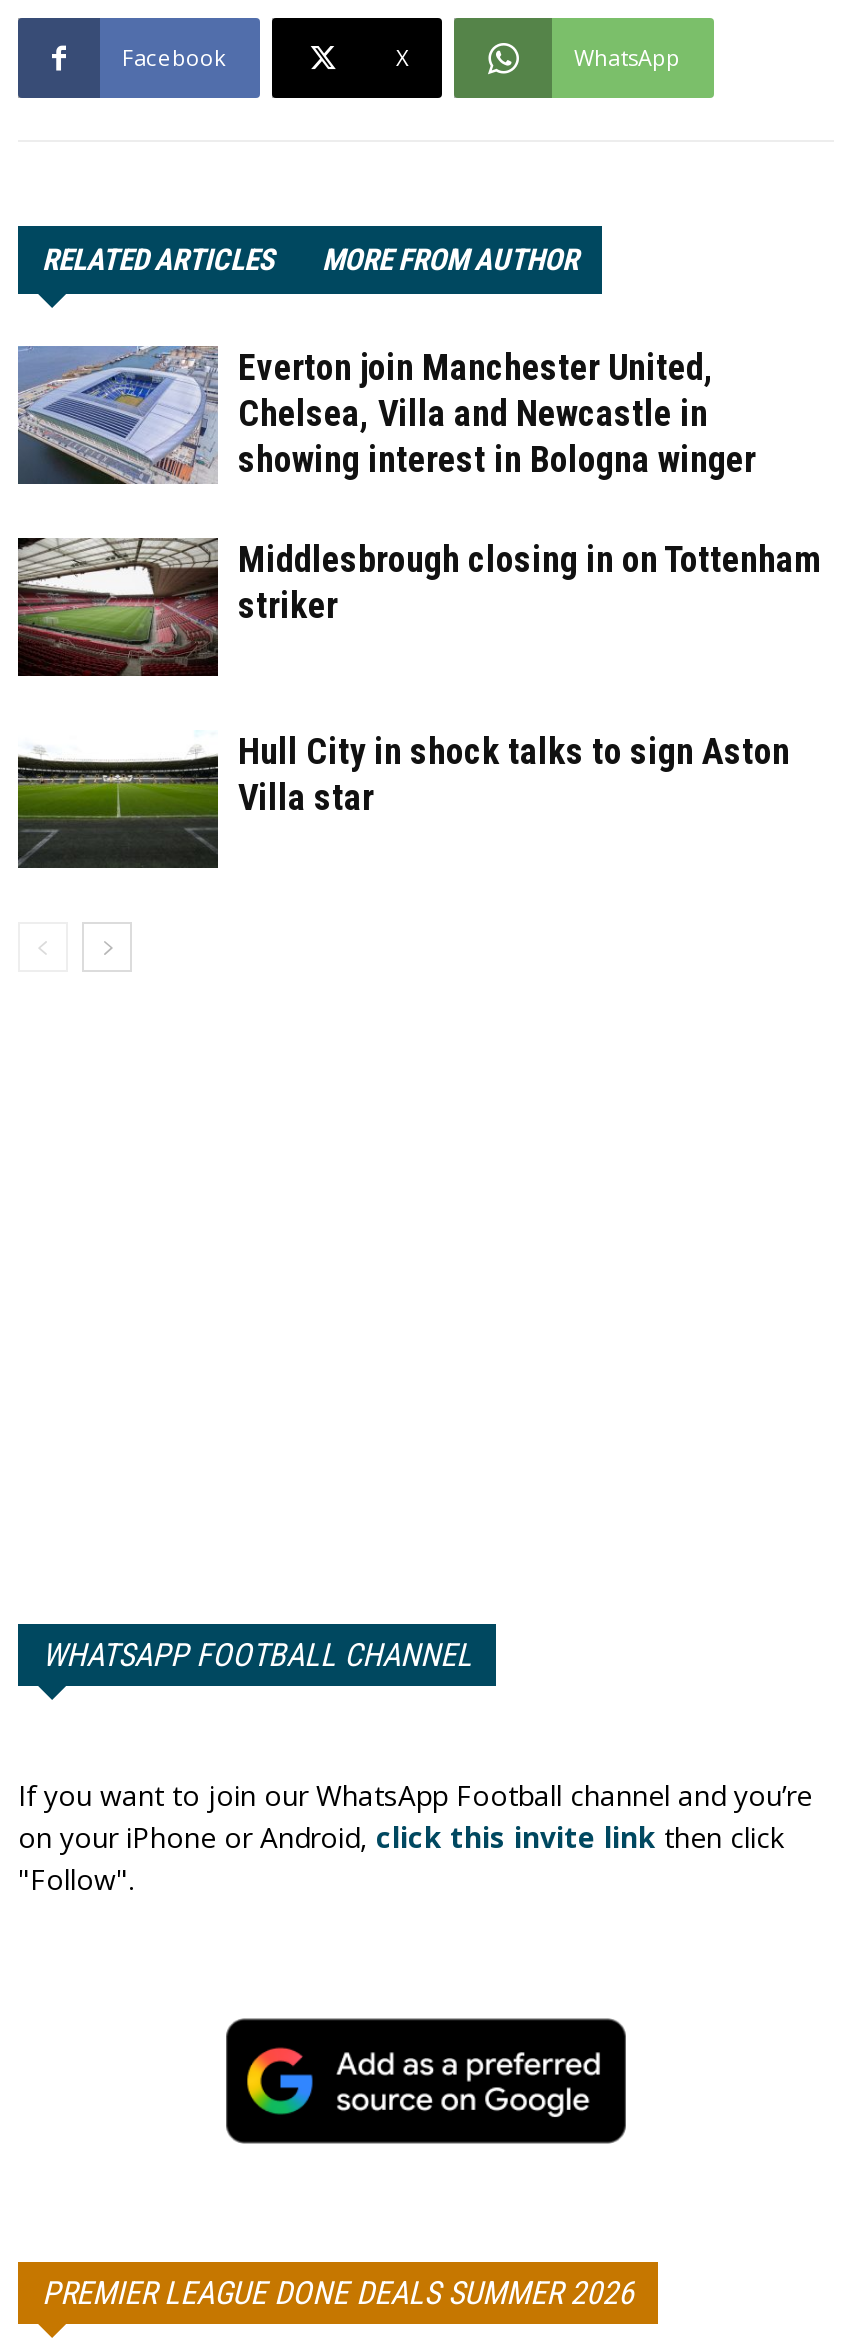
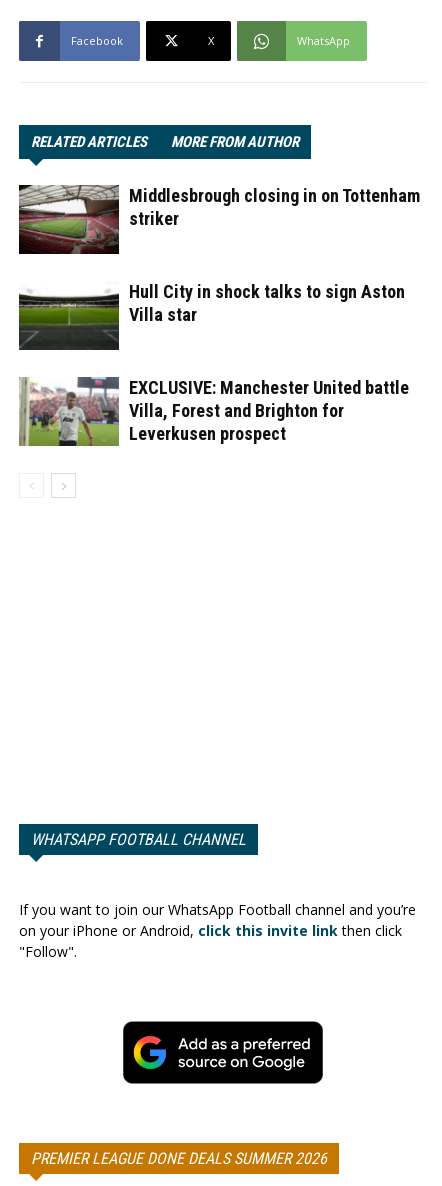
[18,346,756,484] [image] | Everton join Manchester United, | Chelsea, Villa and Newcastle in | showing interest in Bologna winger -> none
moved [14,534,820,818] -> [17,183,420,325]: [image] | Middlesbrough closing in on Tottenham | striker | Hull City in shock talks to sign Aston | Villa star
none -> [19,376,409,447] [image] | EXCLUSIVE: Manchester United battle | Villa, Forest and Brighton for | Leverkusen prospect

